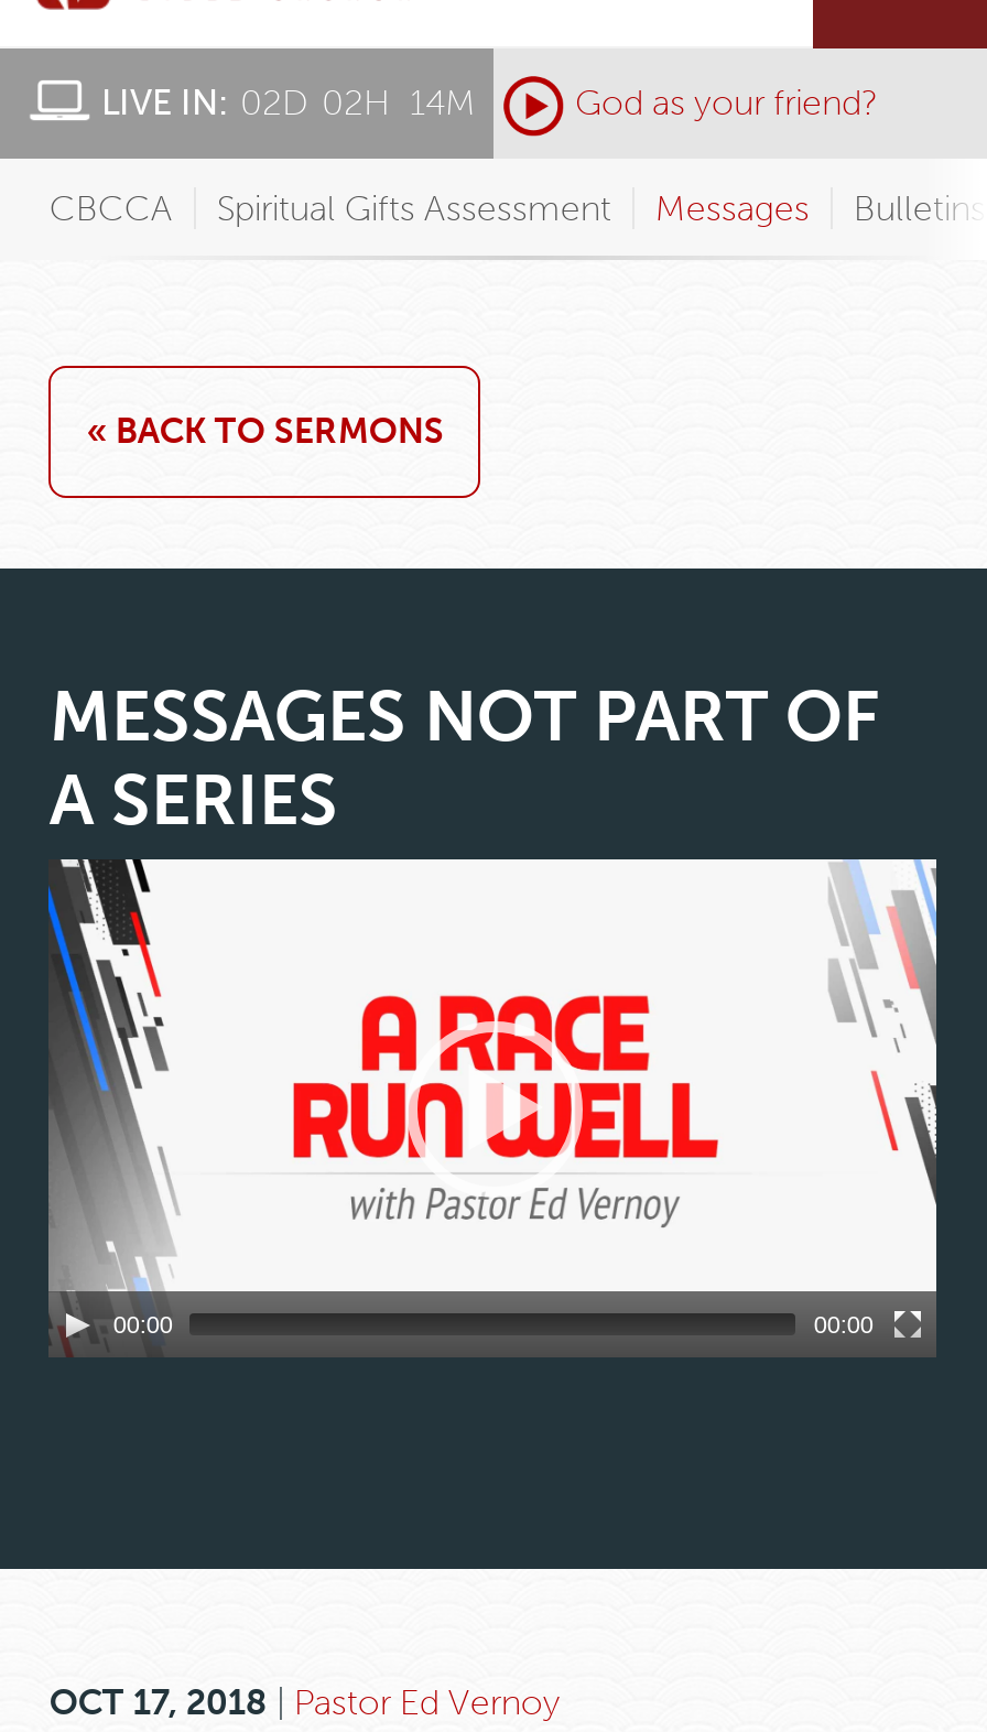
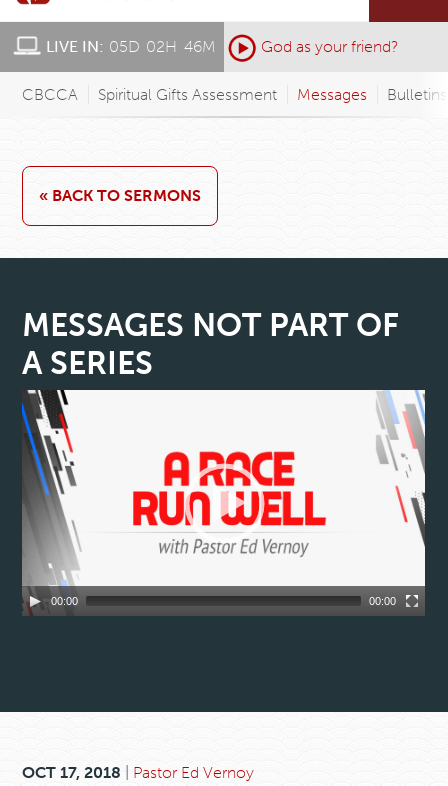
[101,82,487,123] LIVE IN: 02D: 02H: 14M: -> [46,37,221,56] LIVE IN: 05D: 02H: 46M:

